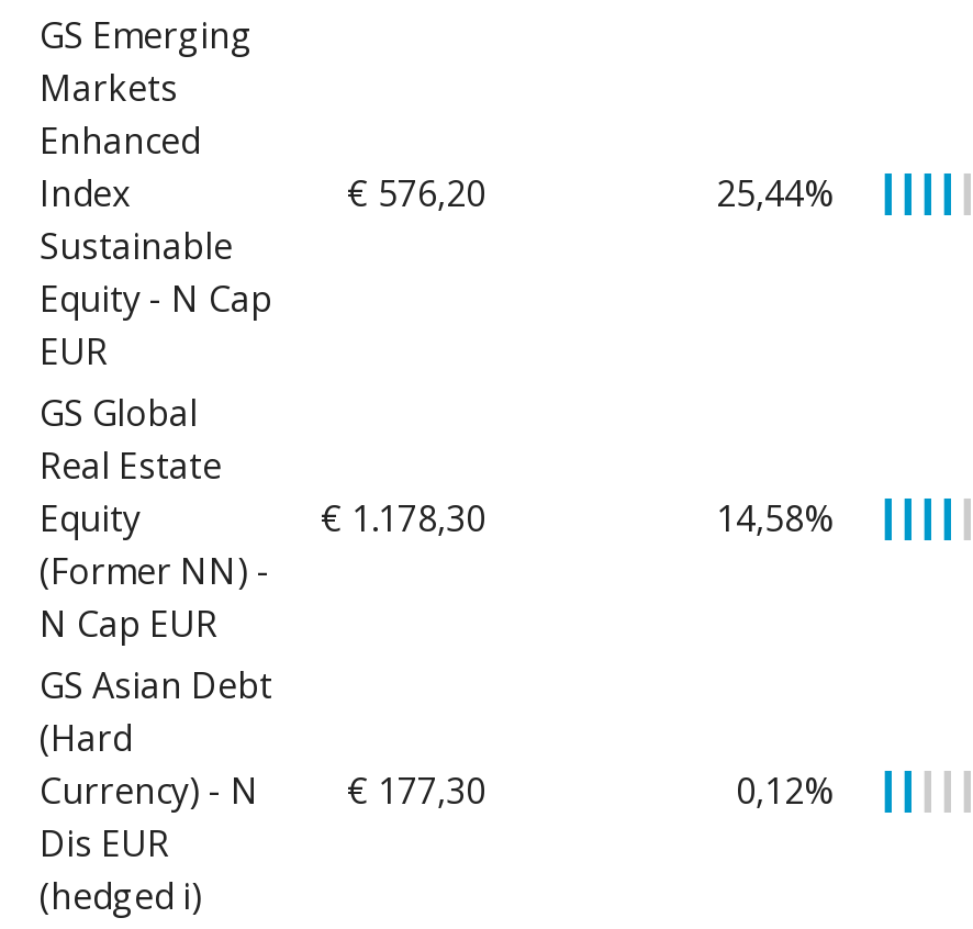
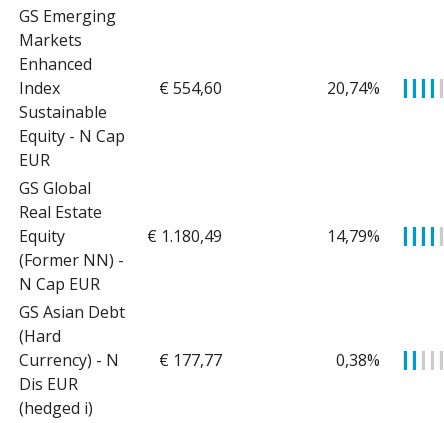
[347,169,485,217] € 576,20 -> [159,77,222,99] € 554,60
[716,169,832,217] 25,44% -> [327,77,380,99] 20,74%
[321,494,485,542] € 1.178,30 -> [147,225,222,247] € 1.180,49
[716,494,832,542] 14,58% -> [327,225,380,247] 14,79%
[40,766,485,815] Currency) - N € 177,30 -> [19,349,222,371] Currency) - N € 177,77
[736,766,832,815] 0,12% -> [336,349,380,371] 0,38%

